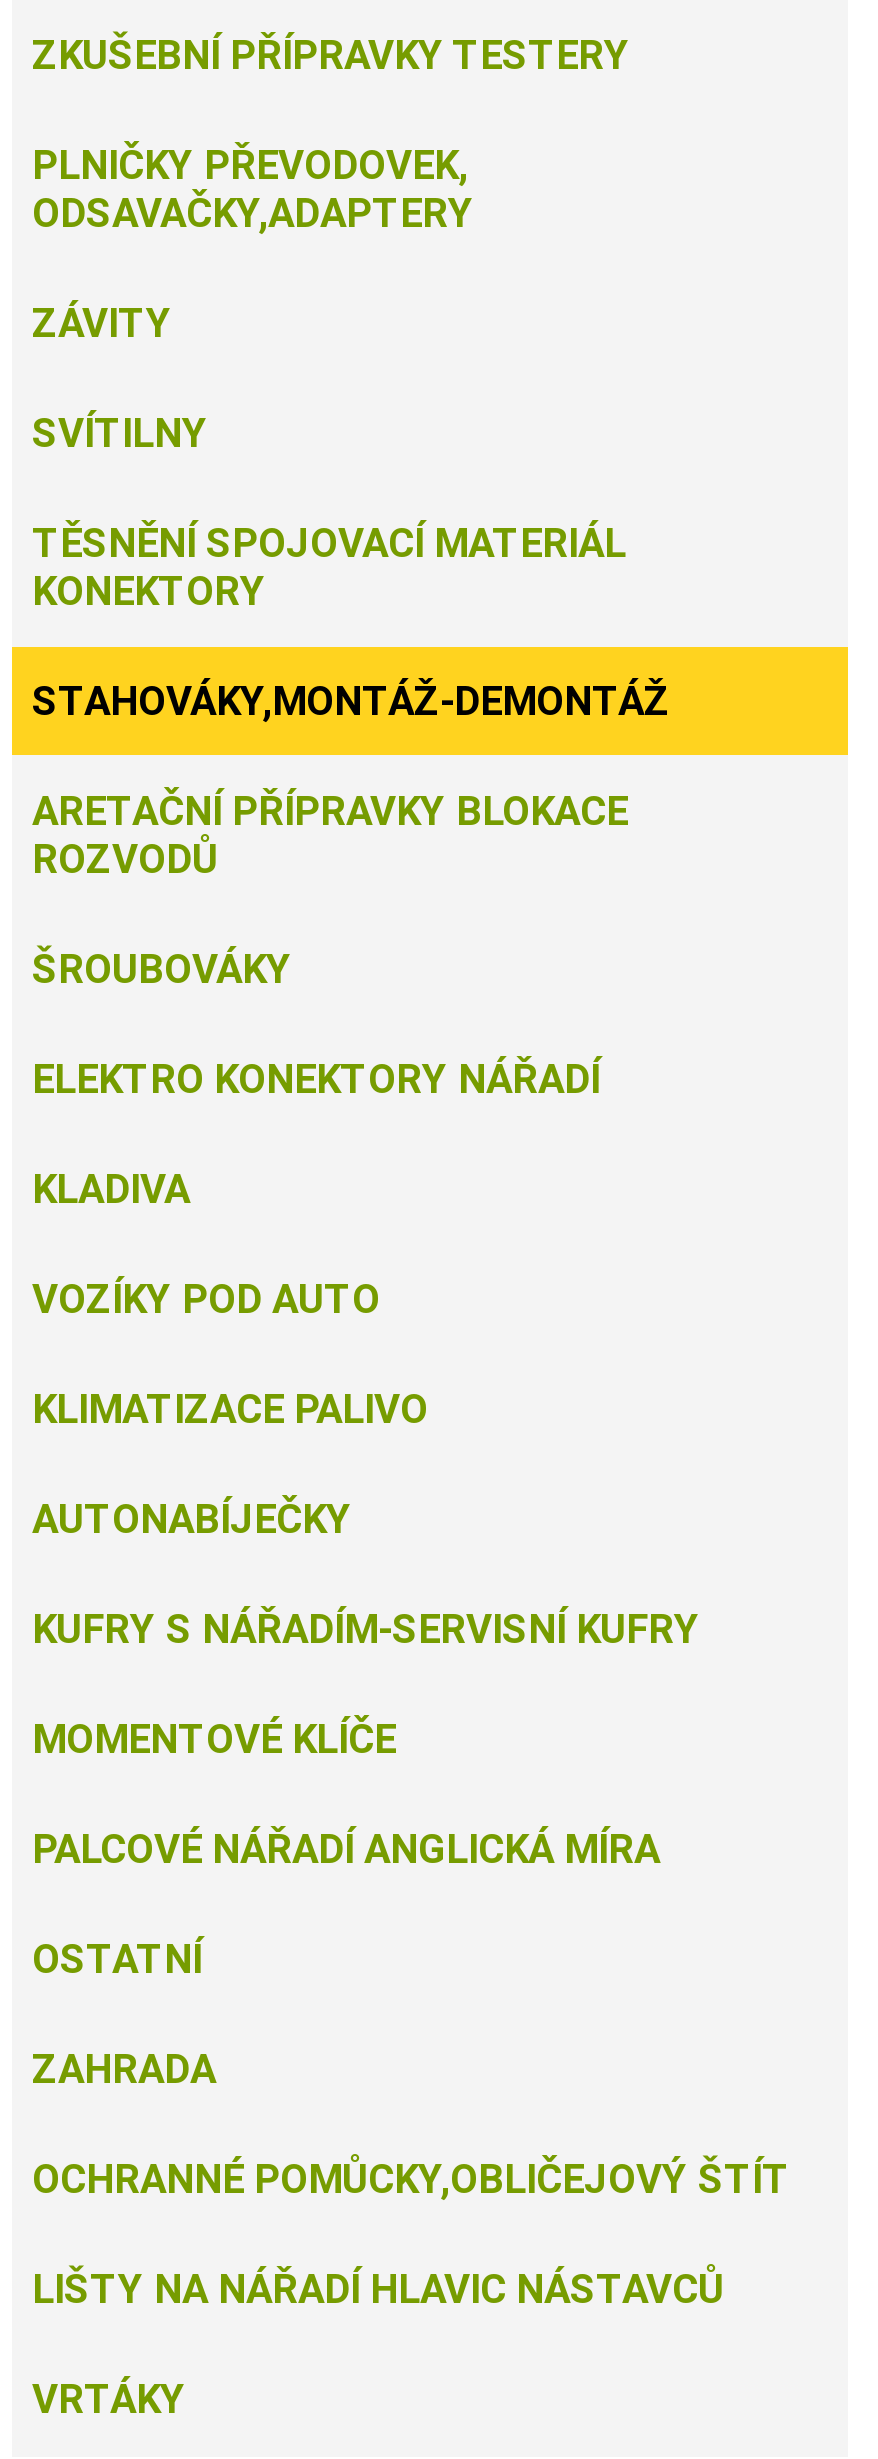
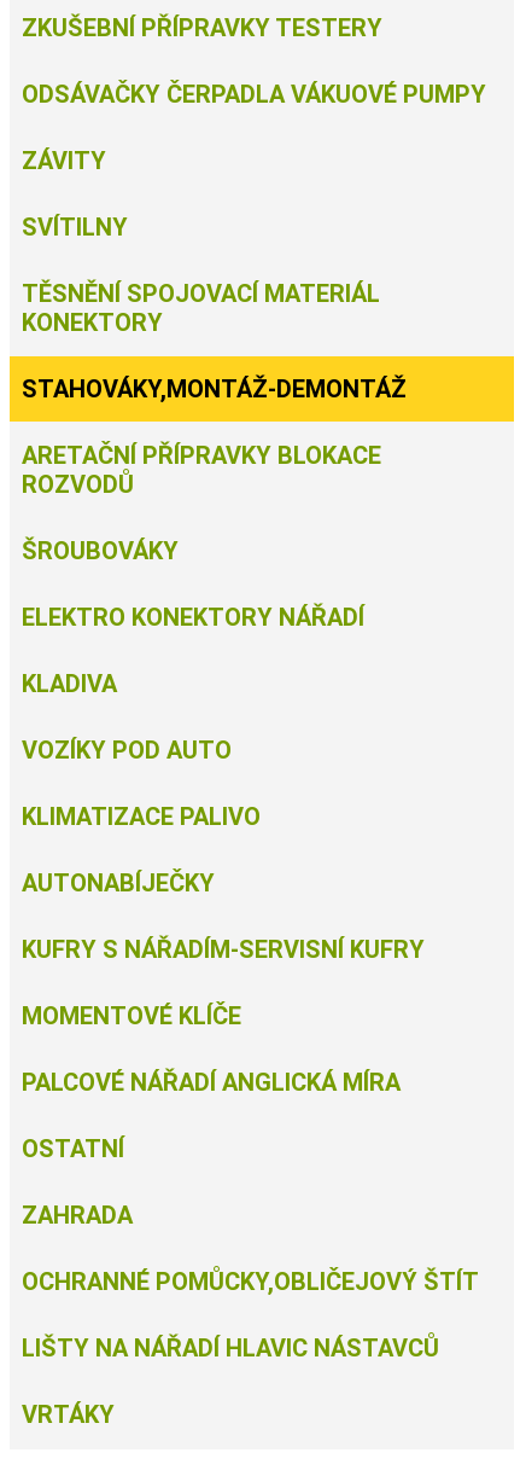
[32,142,474,238] PLNIČKY PŘEVODOVEK, | ODSAVAČKY,ADAPTERY -> [22,80,486,109] ODSÁVAČKY ČERPADLA VÁKUOVÉ PUMPY

